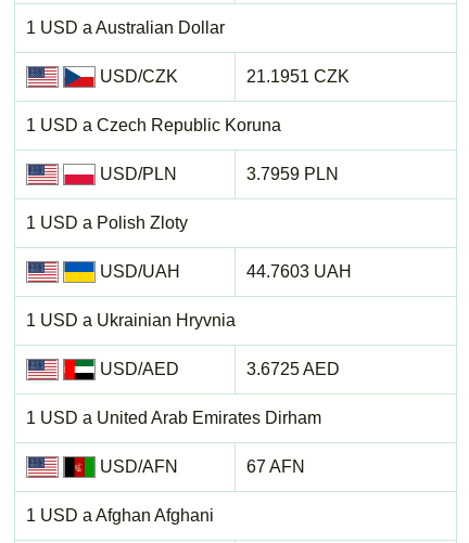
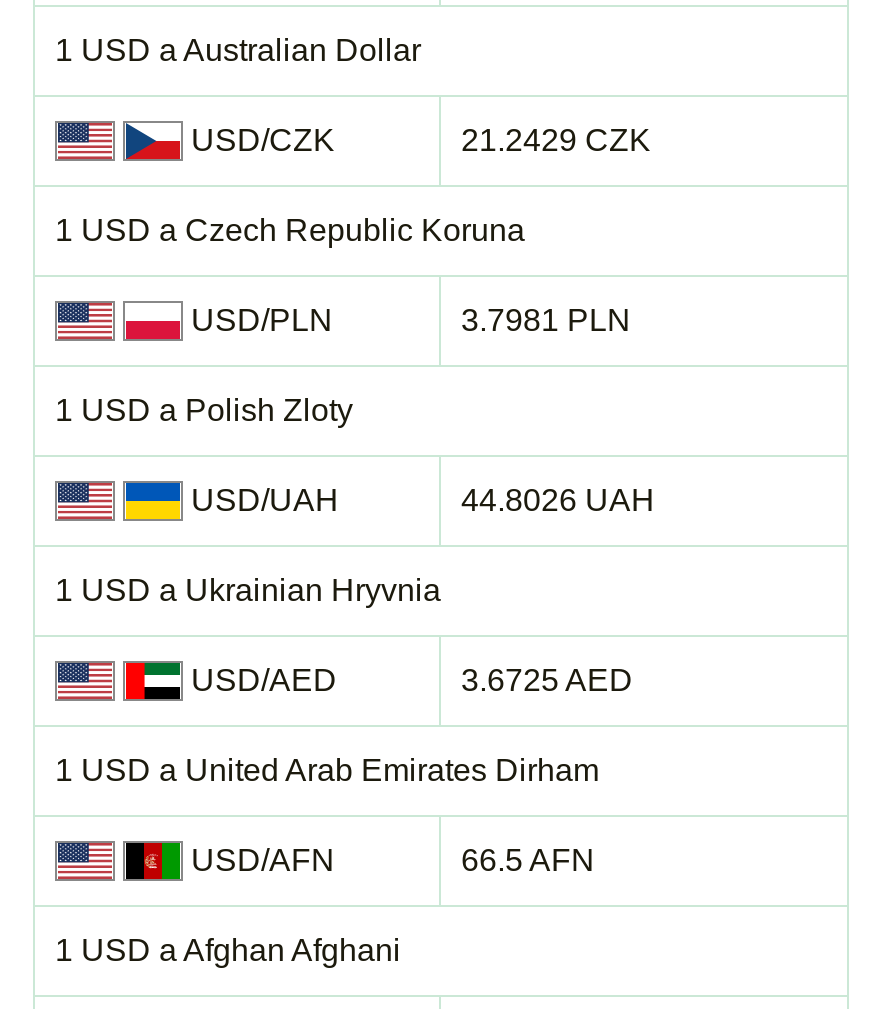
[246,67,350,86] 21.1951 CZK -> [461,123,651,157] 21.2429 CZK
[246,165,339,183] 3.7959 PLN -> [461,303,631,337] 3.7981 PLN
[246,262,352,281] 44.7603 UAH -> [461,483,655,517] 44.8026 UAH
[246,457,305,476] 67 AFN -> [461,843,595,877] 66.5 AFN

